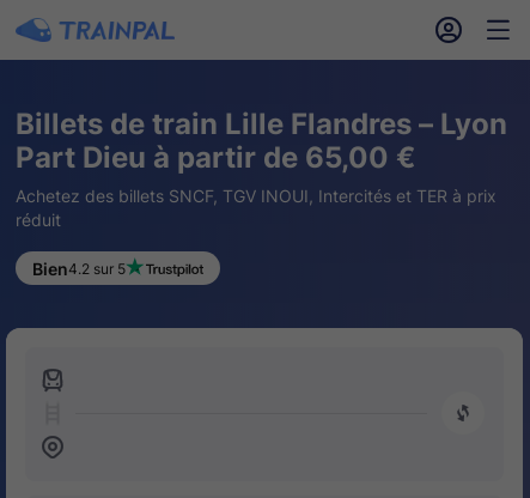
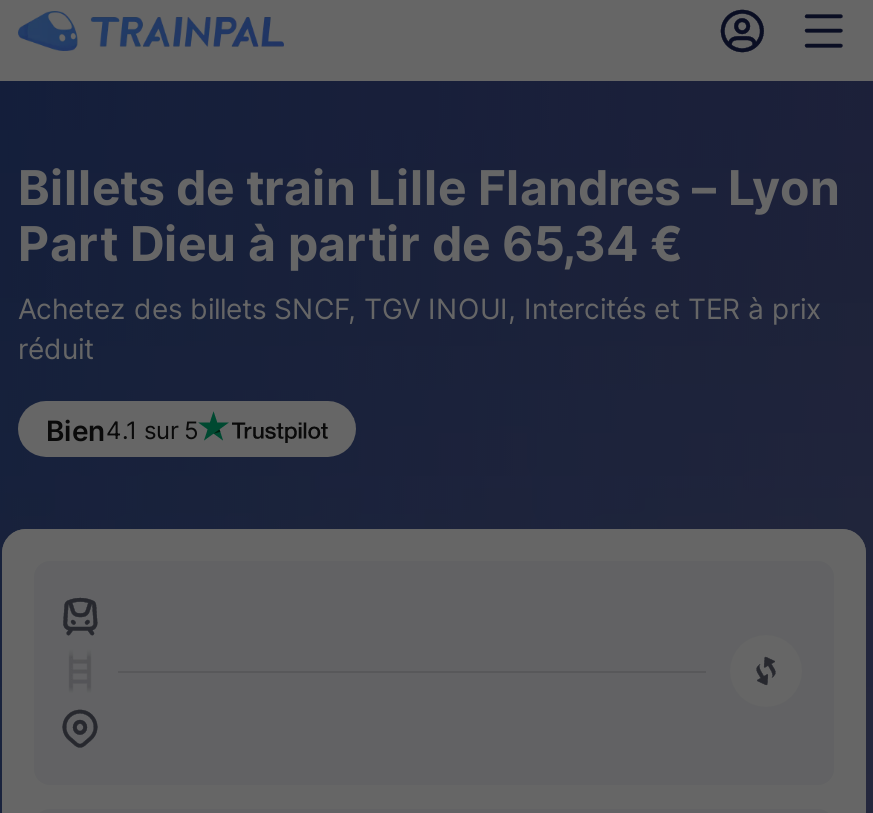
[16,140,415,175] Part Dieu à partir de 65,00 € -> [18,215,682,273] Part Dieu à partir de 65,34 €
[32,258,126,278] Bien4.2 sur 5 -> [46,412,198,446] Bien4.1 sur 5

